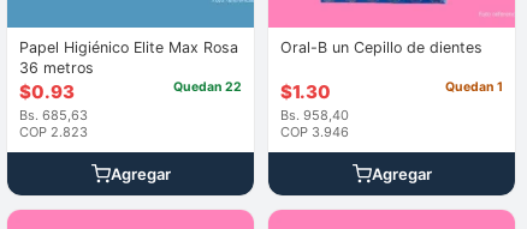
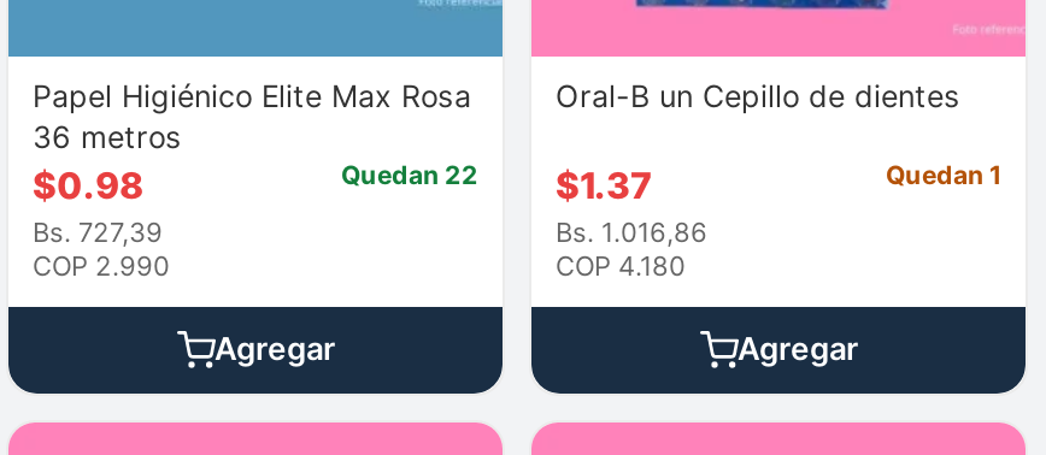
[19,81,75,103] $0.93 -> [33,162,143,208] $0.98
[280,81,331,103] $1.30 -> [556,162,652,208] $1.37
[19,107,88,124] Bs. 685,63 -> [33,215,163,248] Bs. 727,39
[280,107,349,124] Bs. 958,40 -> [556,215,707,248] Bs. 1.016,86
[19,124,88,141] COP 2.823 -> [33,248,170,282] COP 2.990
[280,124,349,141] COP 3.946 -> [556,248,686,282] COP 4.180

